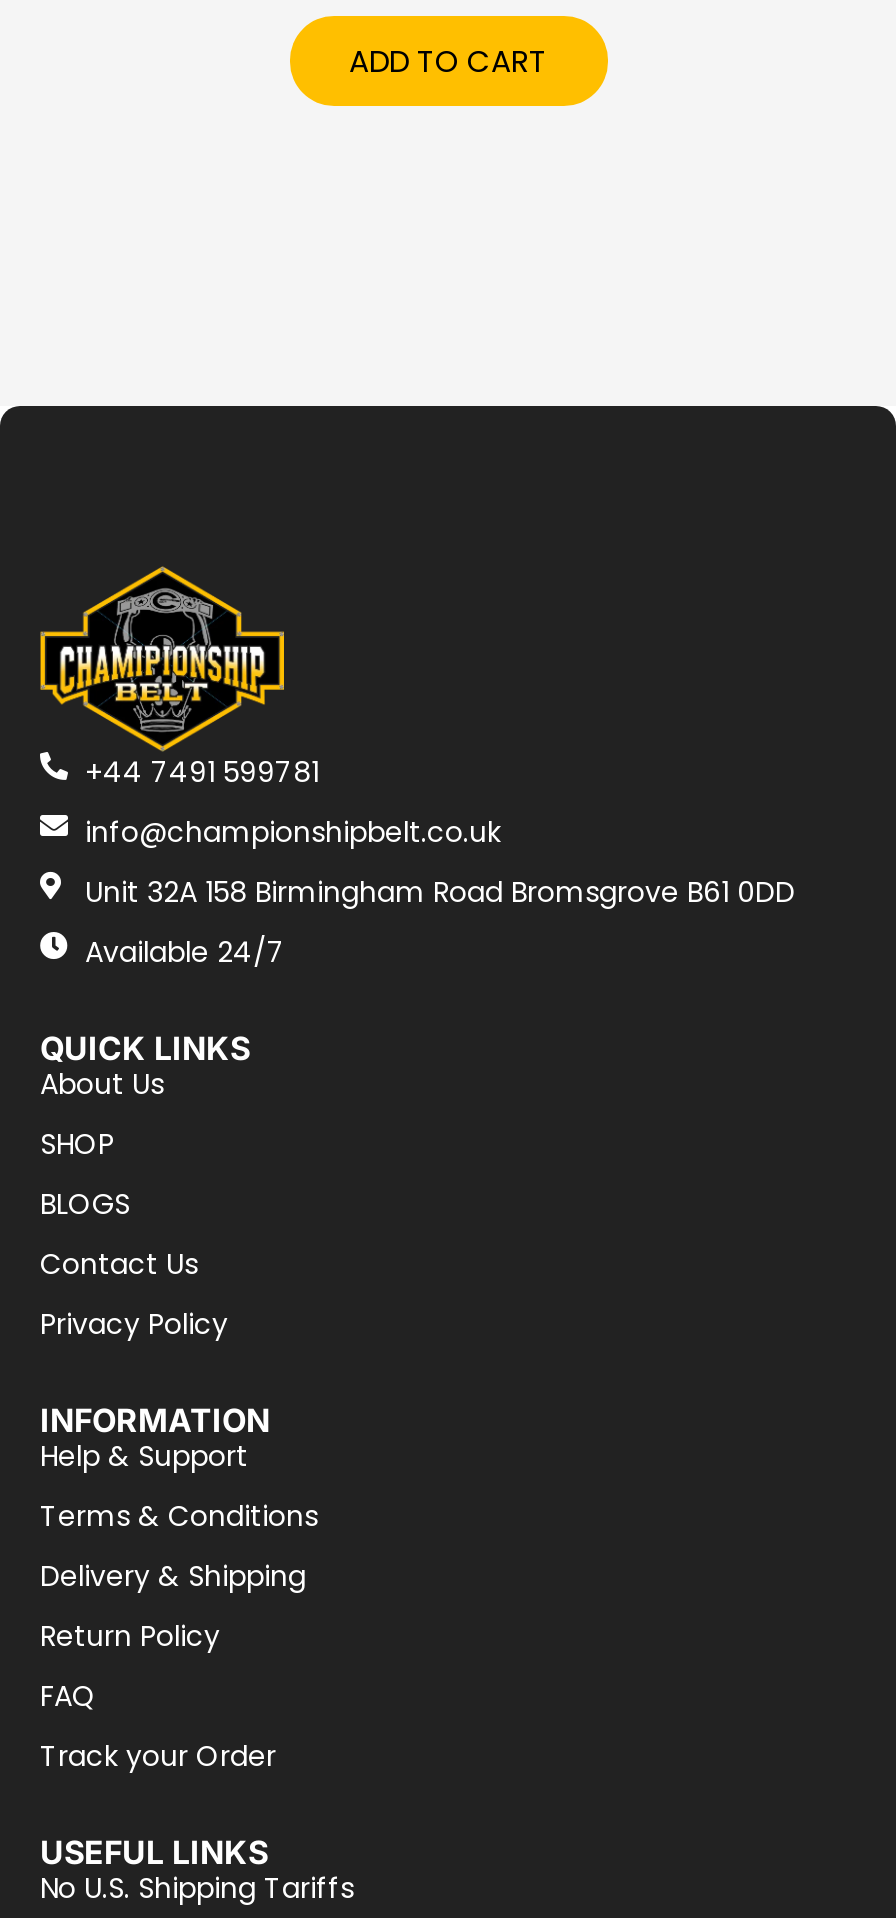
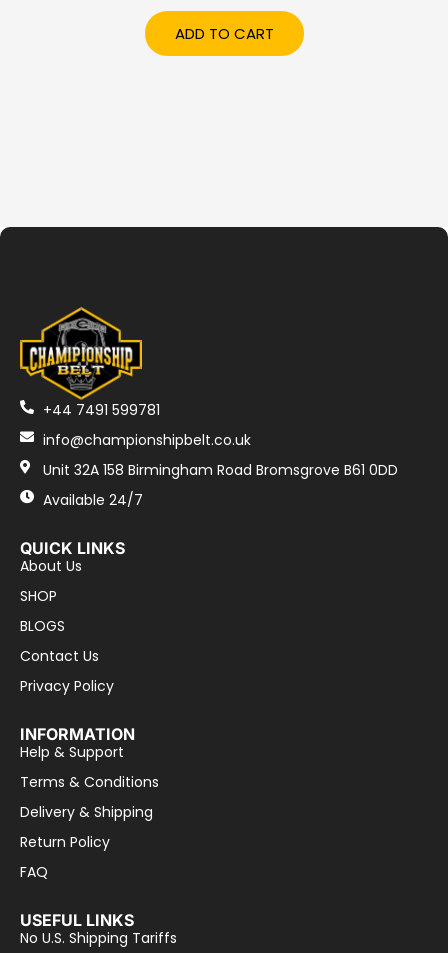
moved [40,569,795,1716] -> [20,308,397,882]: [image] | +44 7491 599781 | info@championshipbelt.co.uk | ... | Return Policy | FAQ
[40,1736,276,1776] Track your Order -> none

